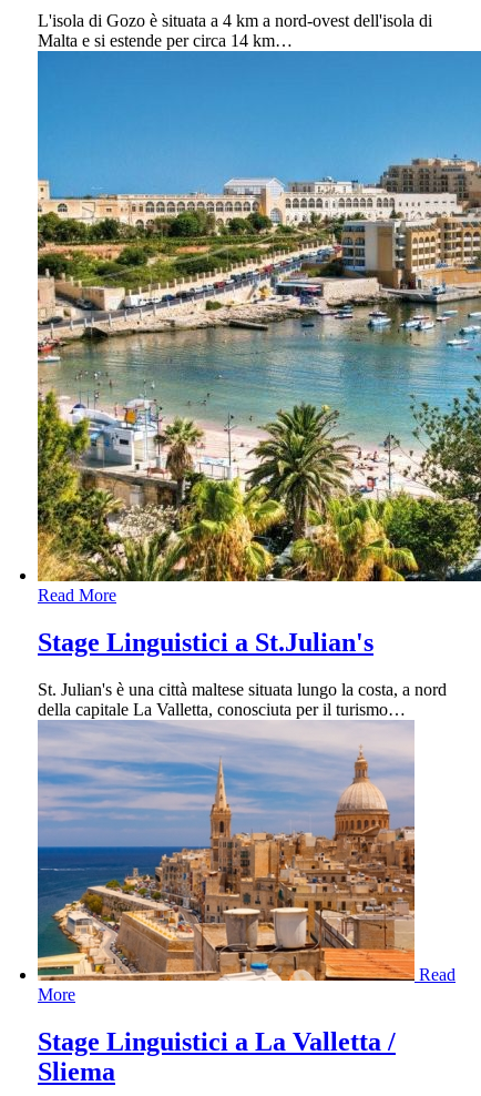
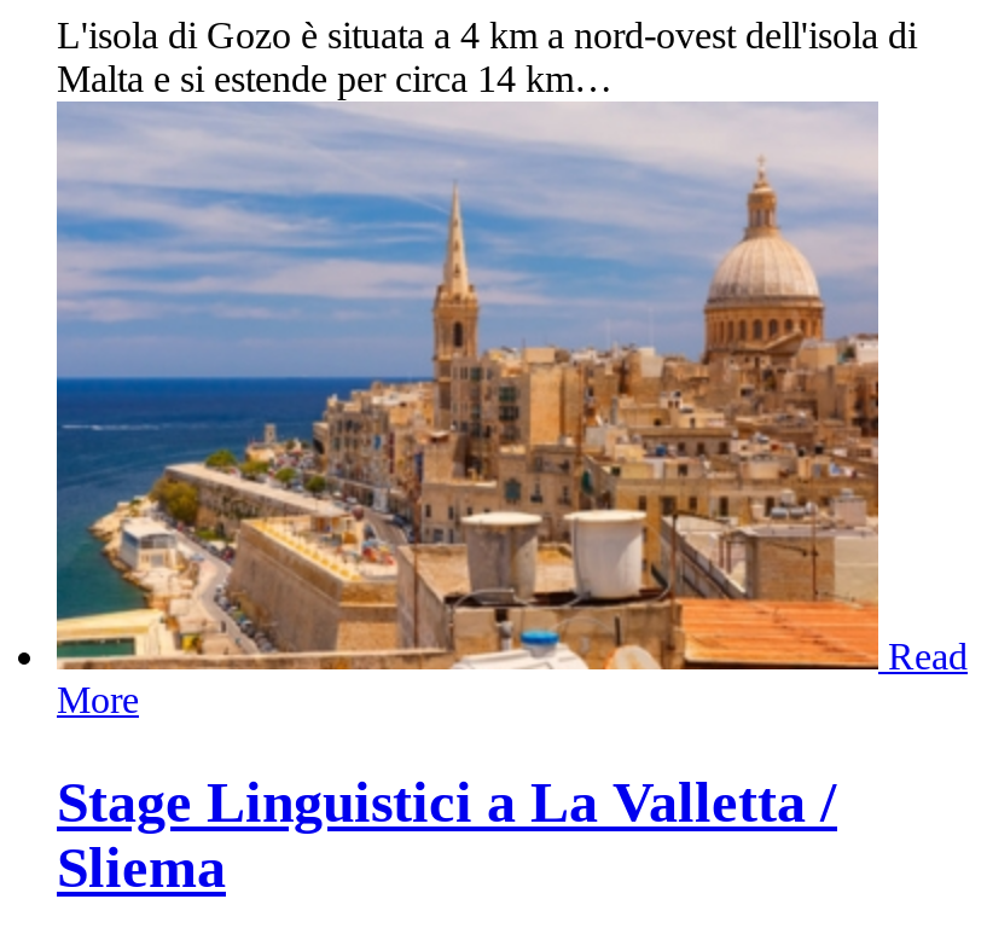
[37,50,478,719] [image] | Read More | Stage Linguistici a St.Julian's | St. Julian's è una città maltese situata lungo la costa, a nord | della capitale La Valletta, conosciuta per il turismo … -> none

